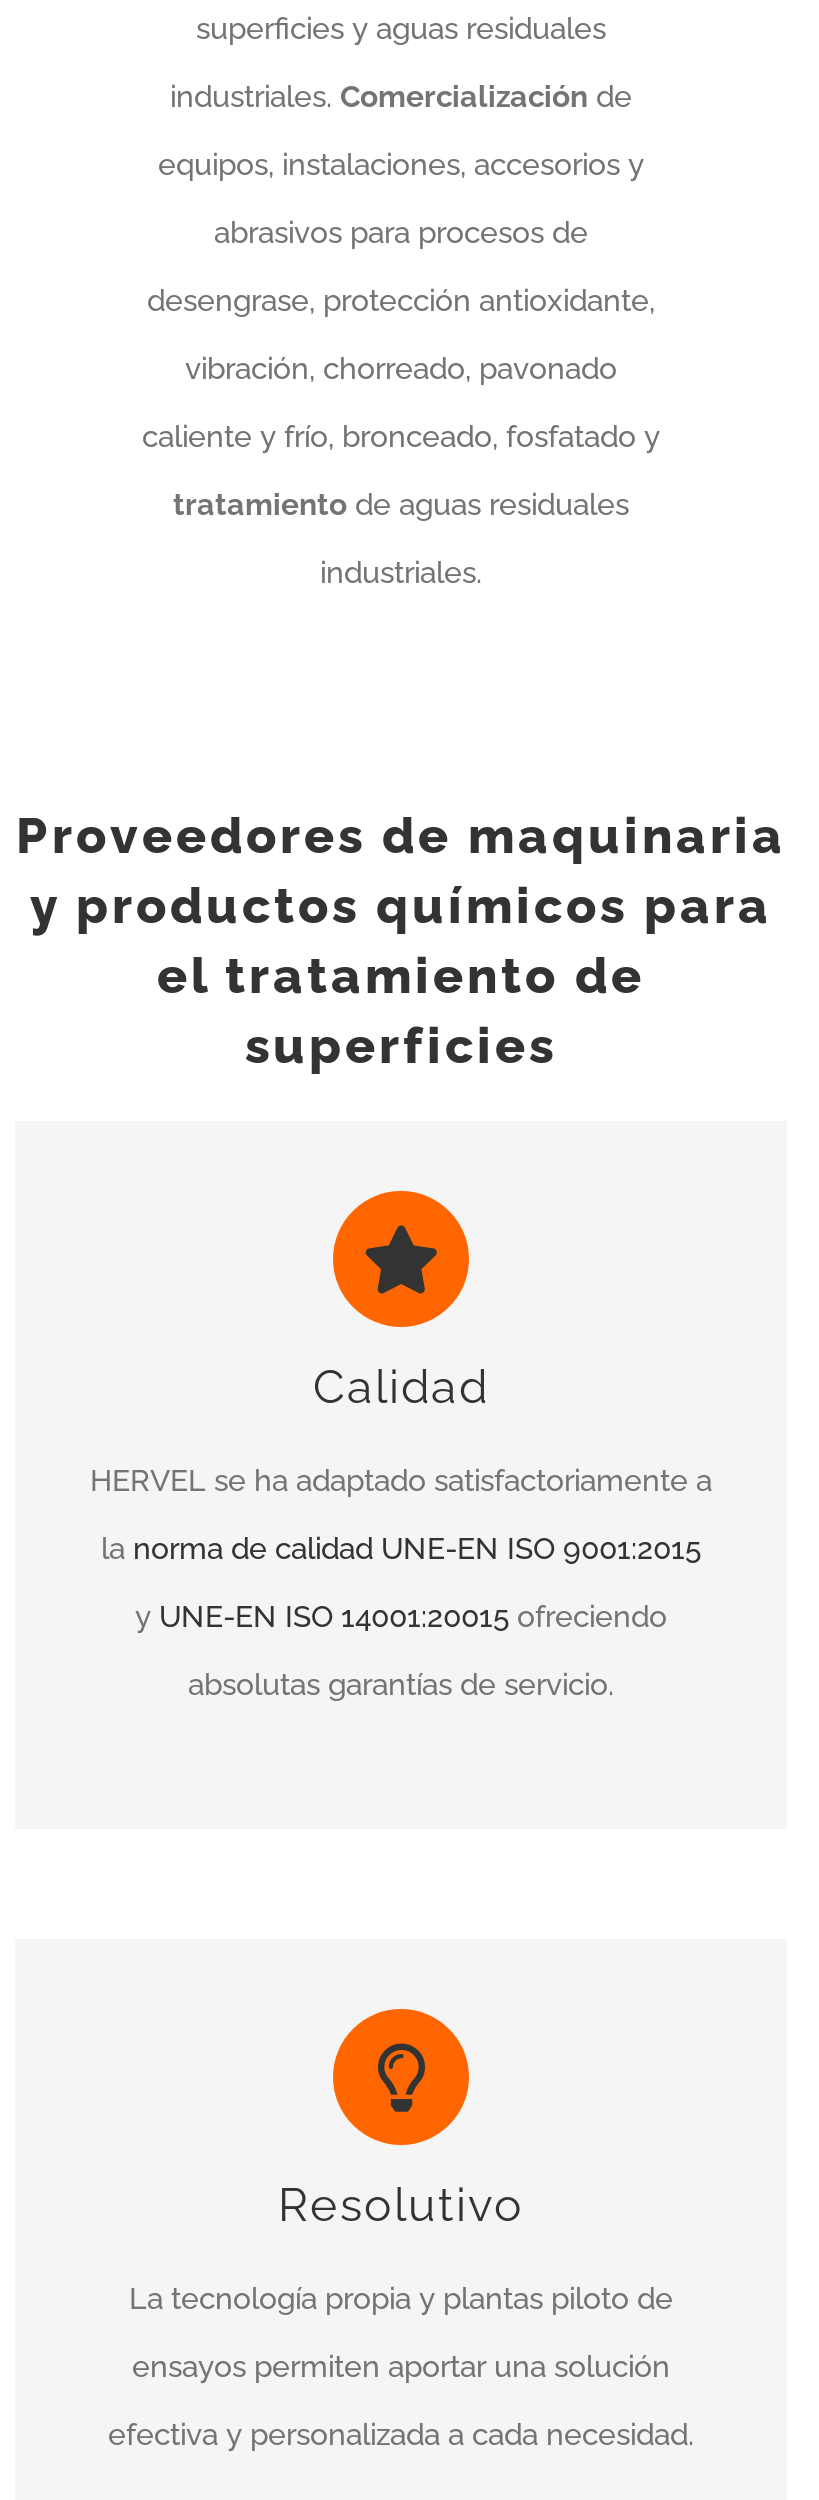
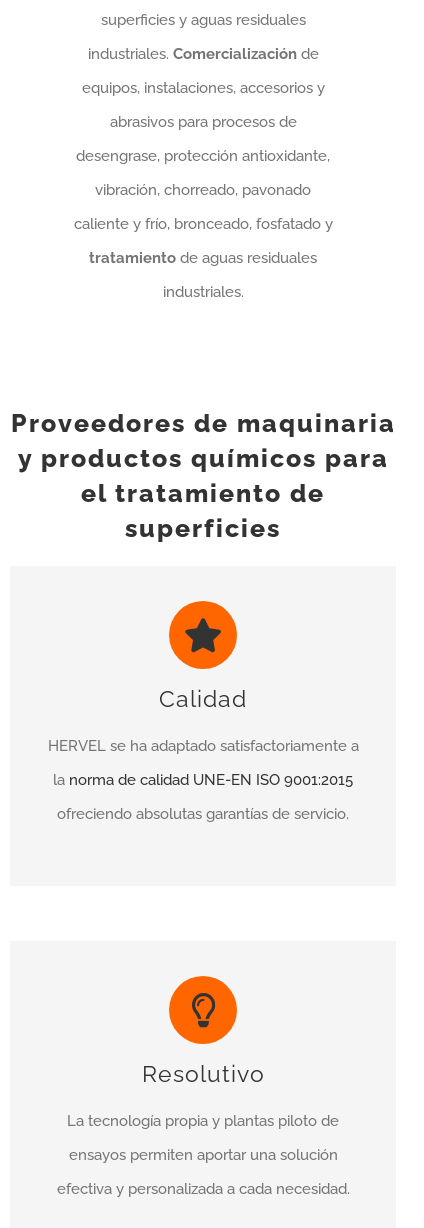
[135,1598,667,1702] y UNE-EN ISO 14001:20015 ofreciendo | absolutas garantías de servicio. -> [57,804,349,822] ofreciendo absolutas garantías de servicio.

